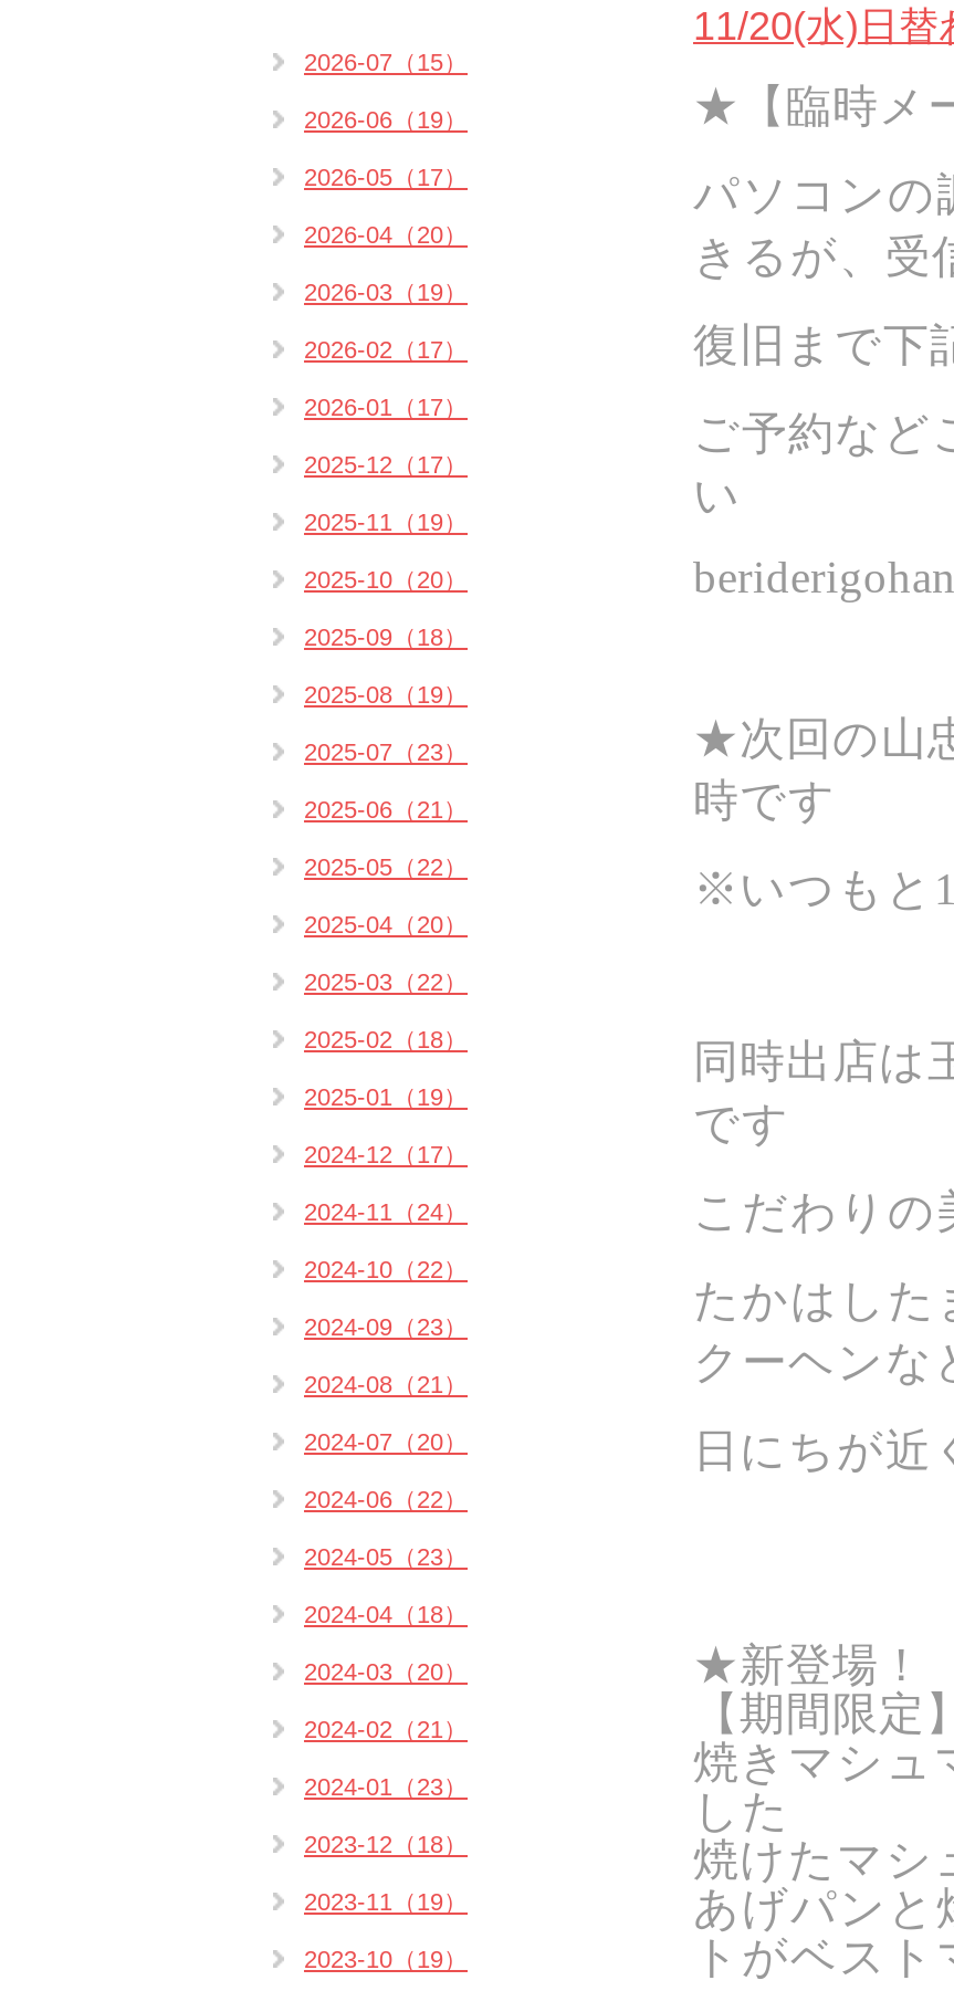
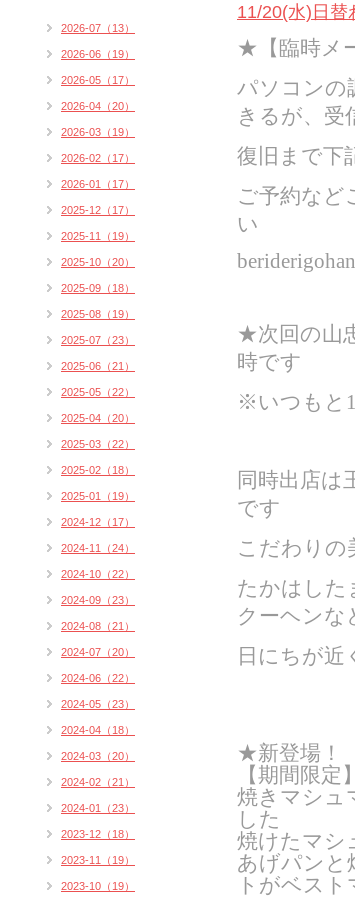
[304,49,468,75] 2026-07（15） -> [61,22,135,34] 2026-07（13）

